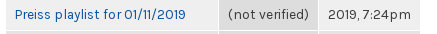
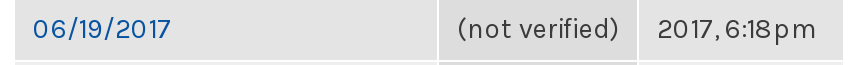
[15,6,186,22] Preiss playlist for 01/11/2019 -> [33,12,173,44] 06/19/2017
[228,6,411,22] (not verified) 2019, 7:24pm -> [457,12,817,44] (not verified) 2017, 6:18pm

